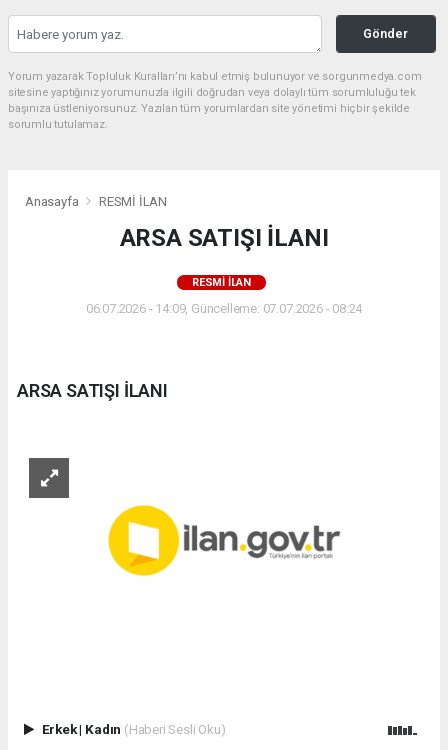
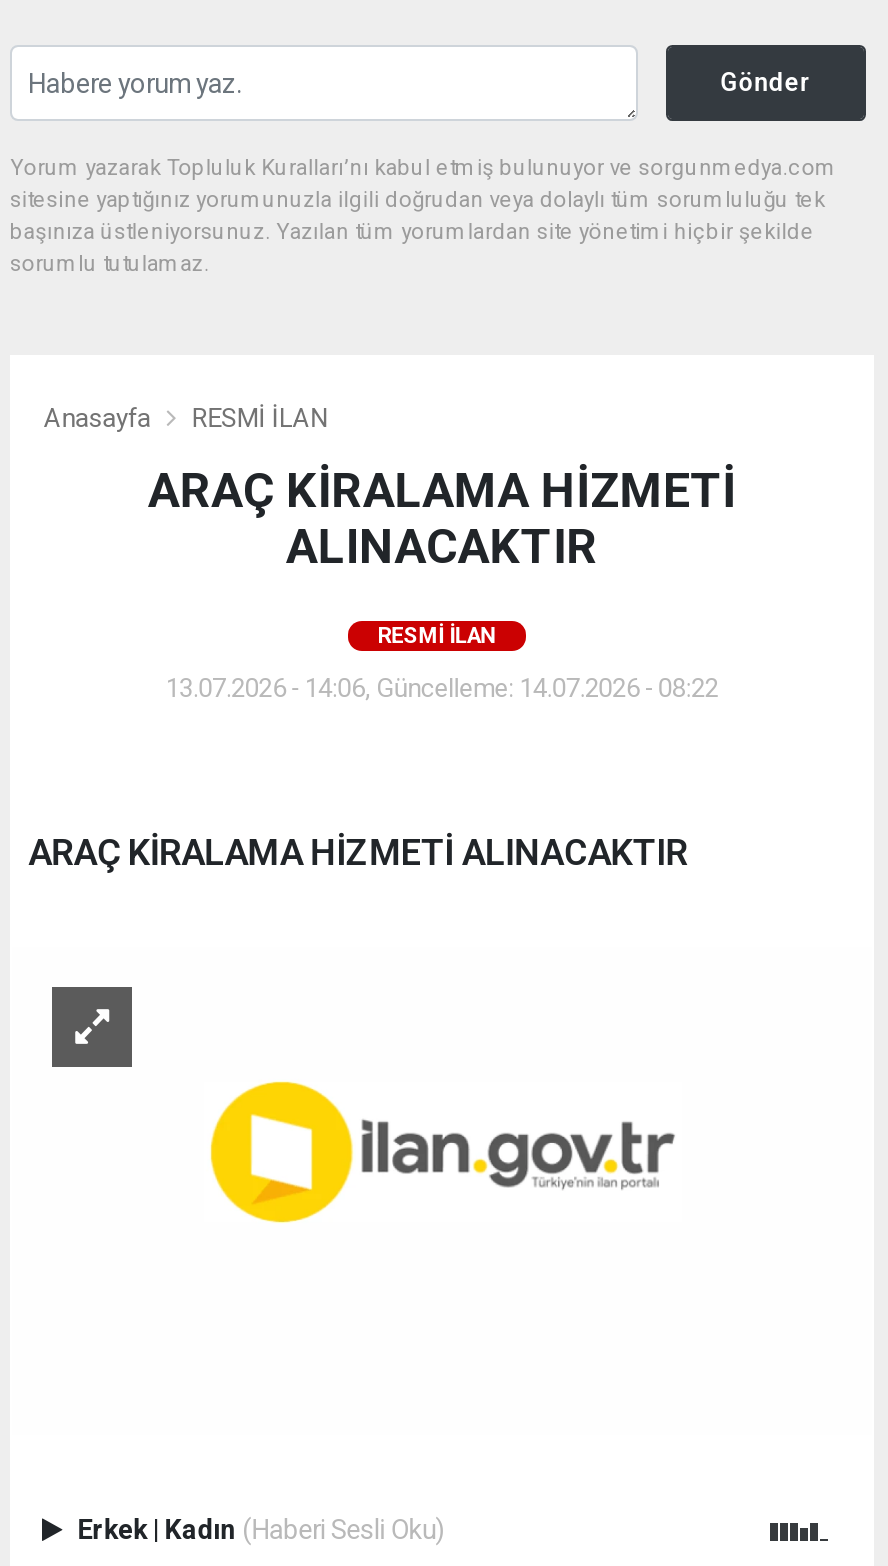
[120,224,328,252] ARSA SATIŞI İLANI -> [148,463,736,575] ARAÇ KİRALAMA HİZMETİ | ALINACAKTIR
[86,301,362,316] 06.07.2026 - 14:09, Güncelleme: 07.07.2026 - 08:24 -> [166,673,718,703] 13.07.2026 - 14:06, Güncelleme: 14.07.2026 - 08:22
[17,380,168,401] ARSA SATIŞI İLANI -> [28,831,687,873] ARAÇ KİRALAMA HİZMETİ ALINACAKTIR

